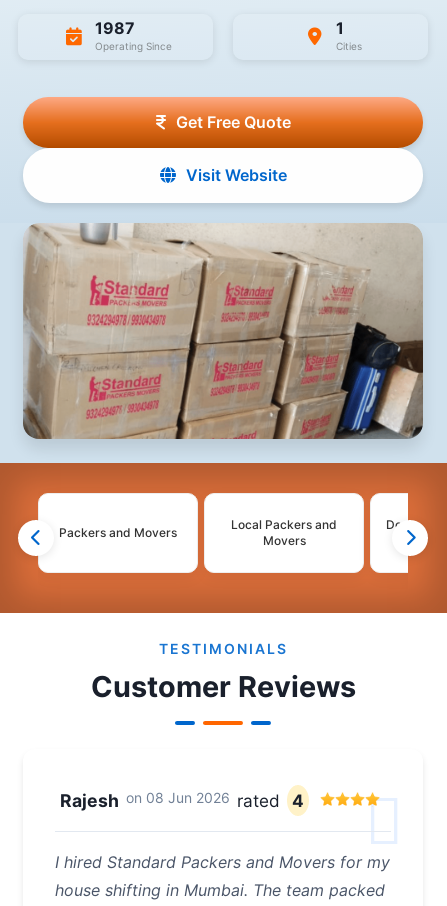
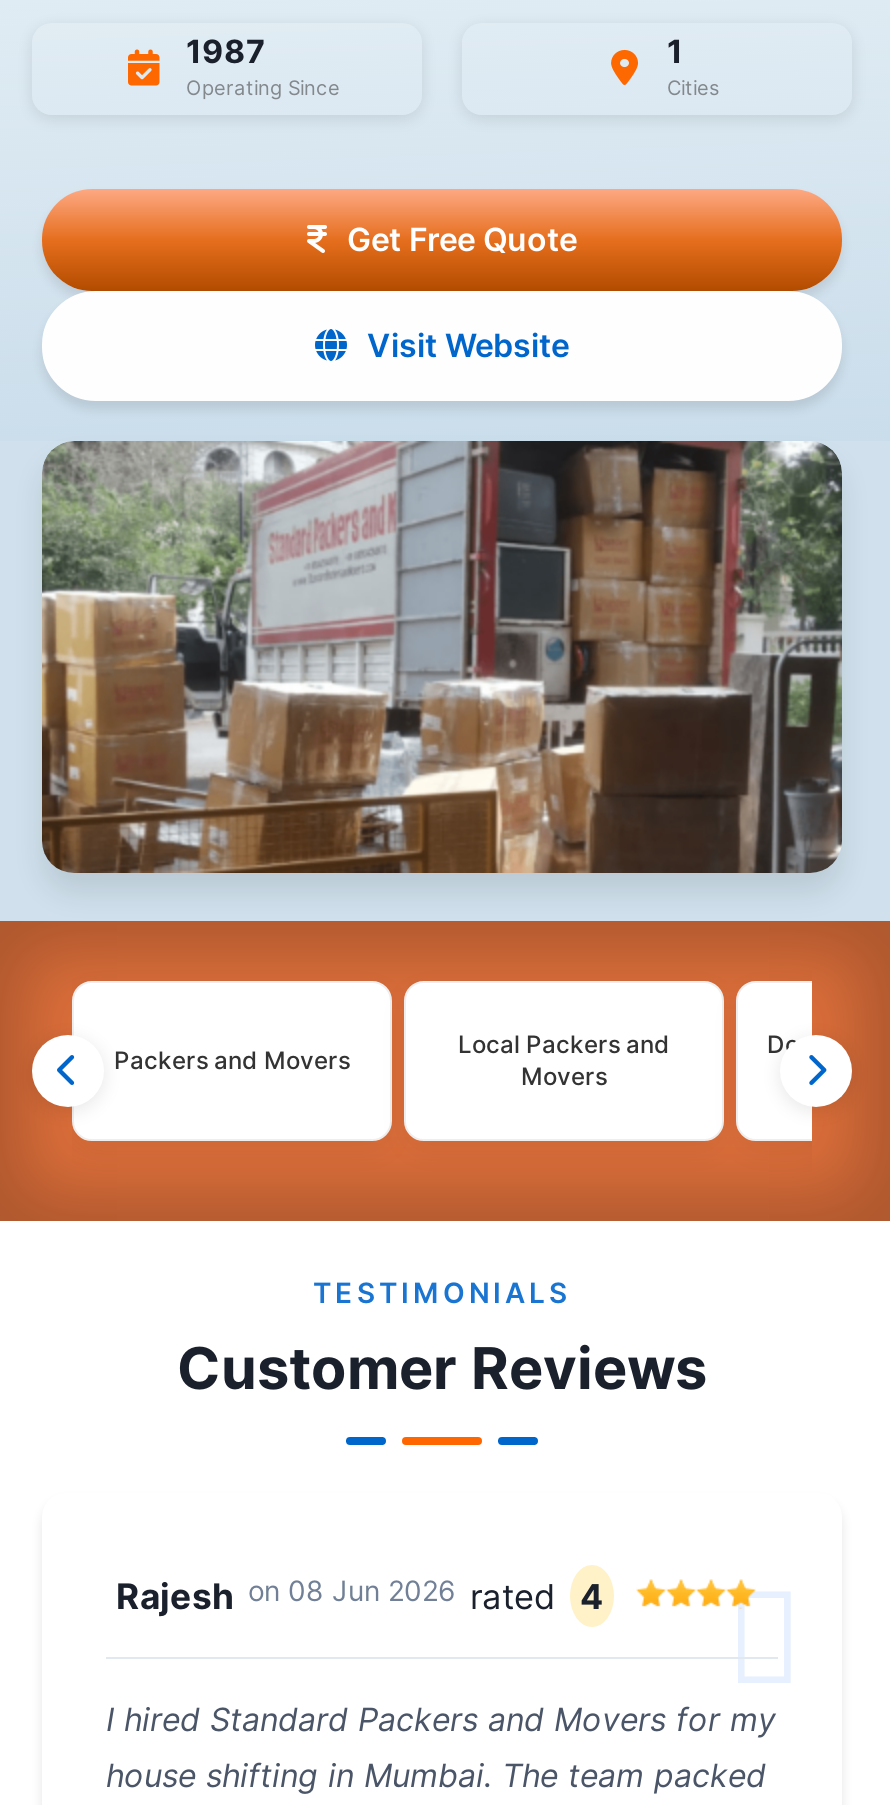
[23,223,423,439] [image] -> [40,439,844,875] [image]

